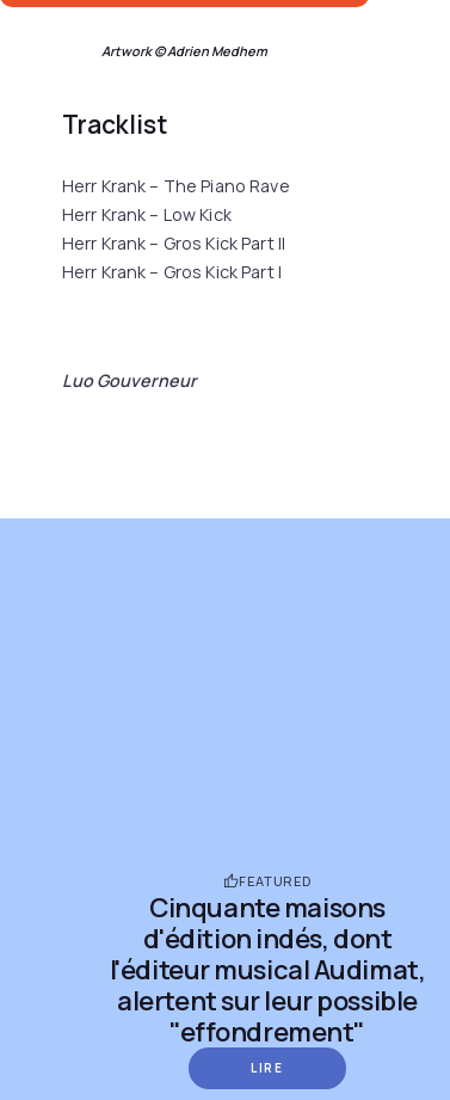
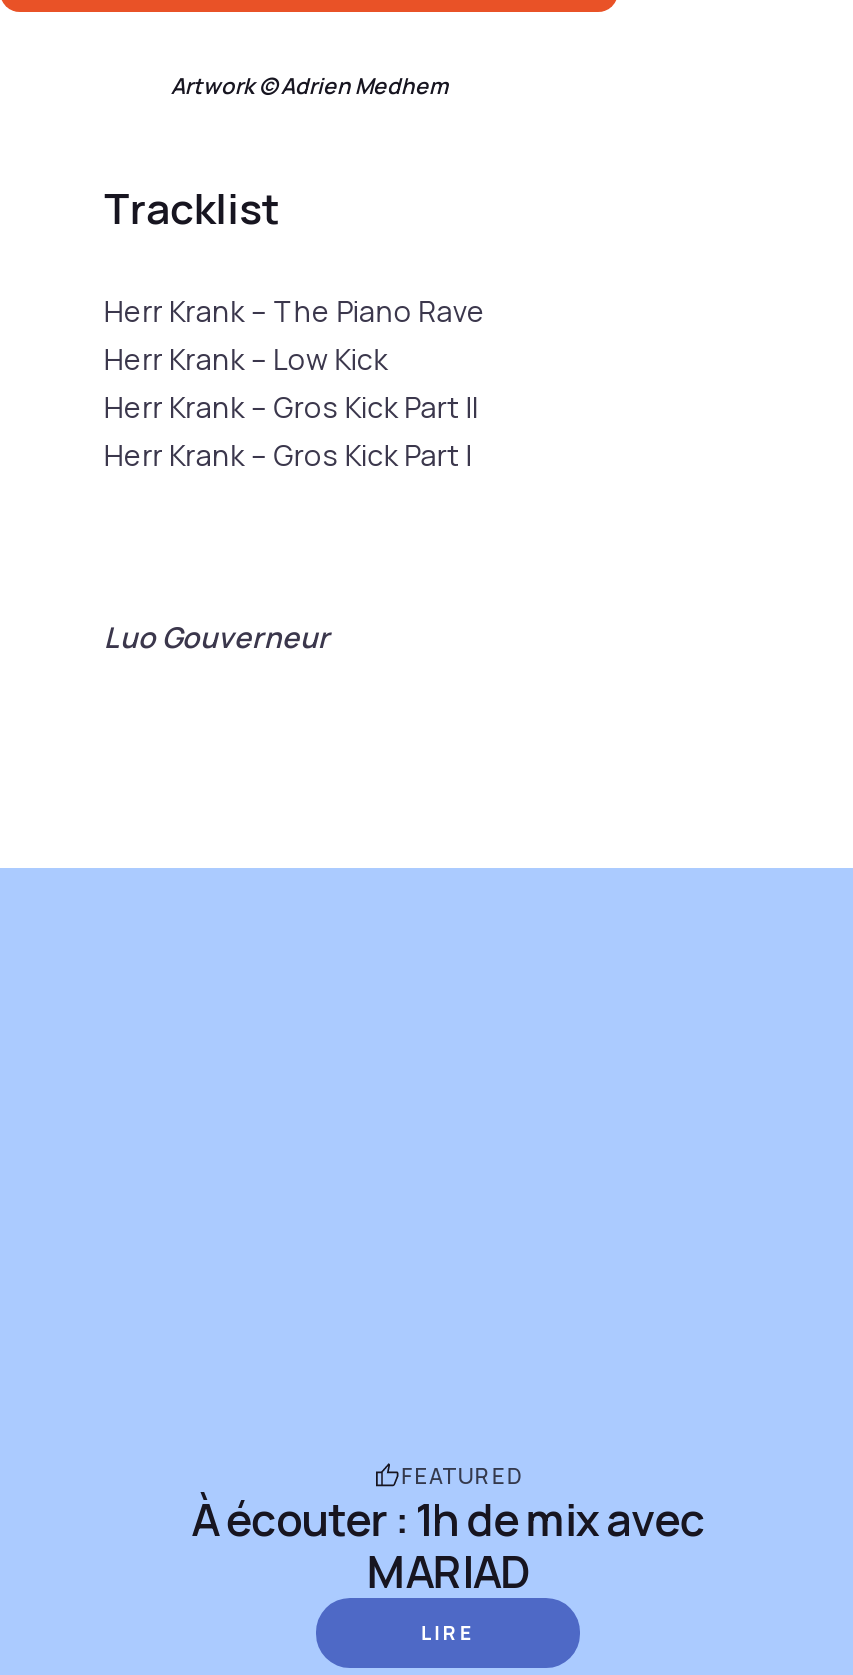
[109,890,425,1050] Cinquante maisons | d'édition indés, dont | l'éditeur musical Audimat, | alertent sur leur possible | "effondrement" -> [191,1490,705,1602] À écouter : 1h de mix avec | MARIAD

